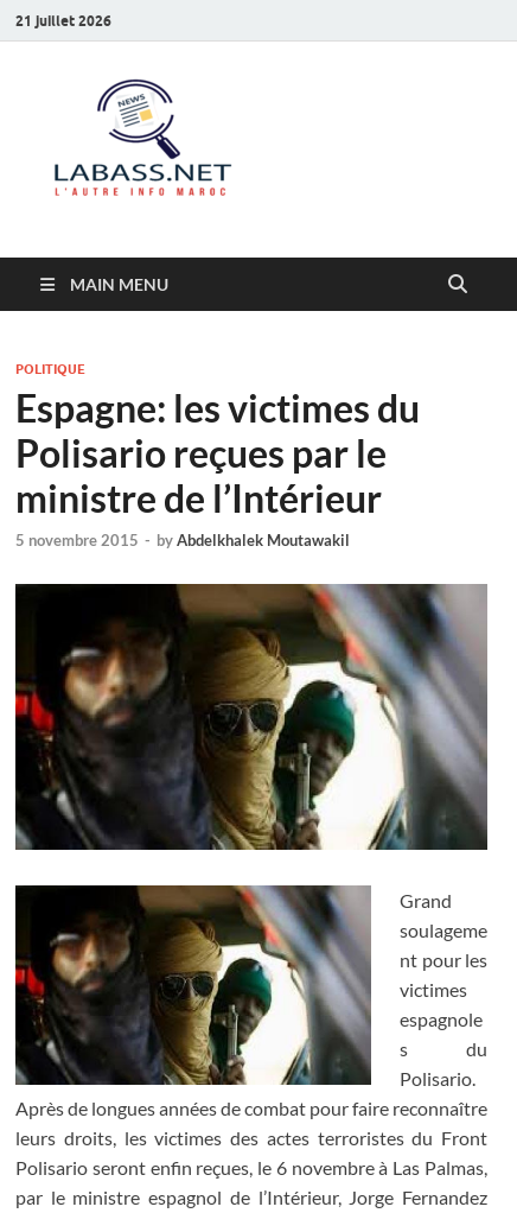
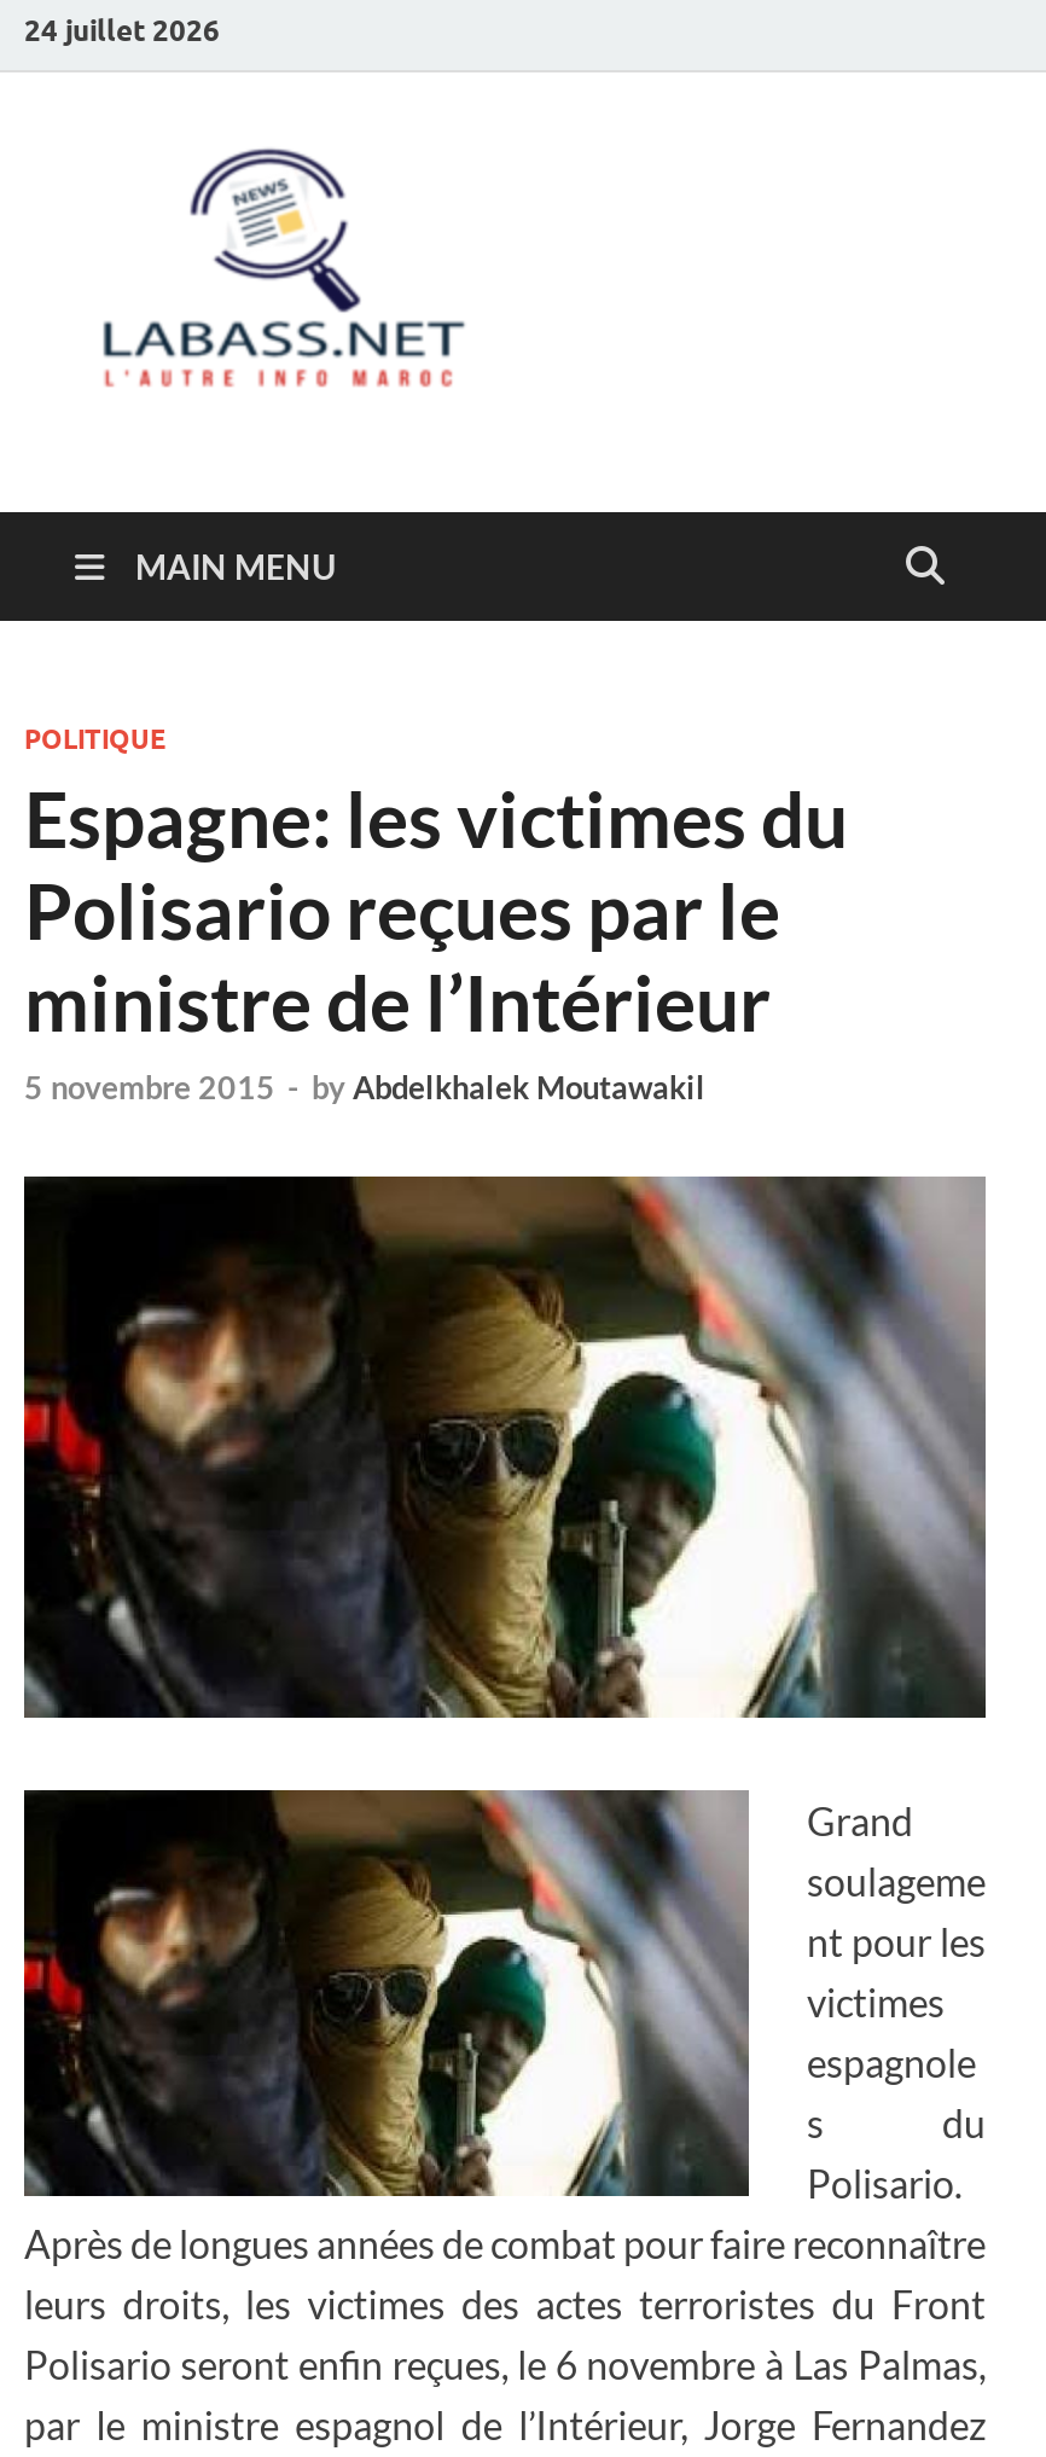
[15,11,111,29] 21 juillet 2026 -> [24,11,220,47] 24 juillet 2026

